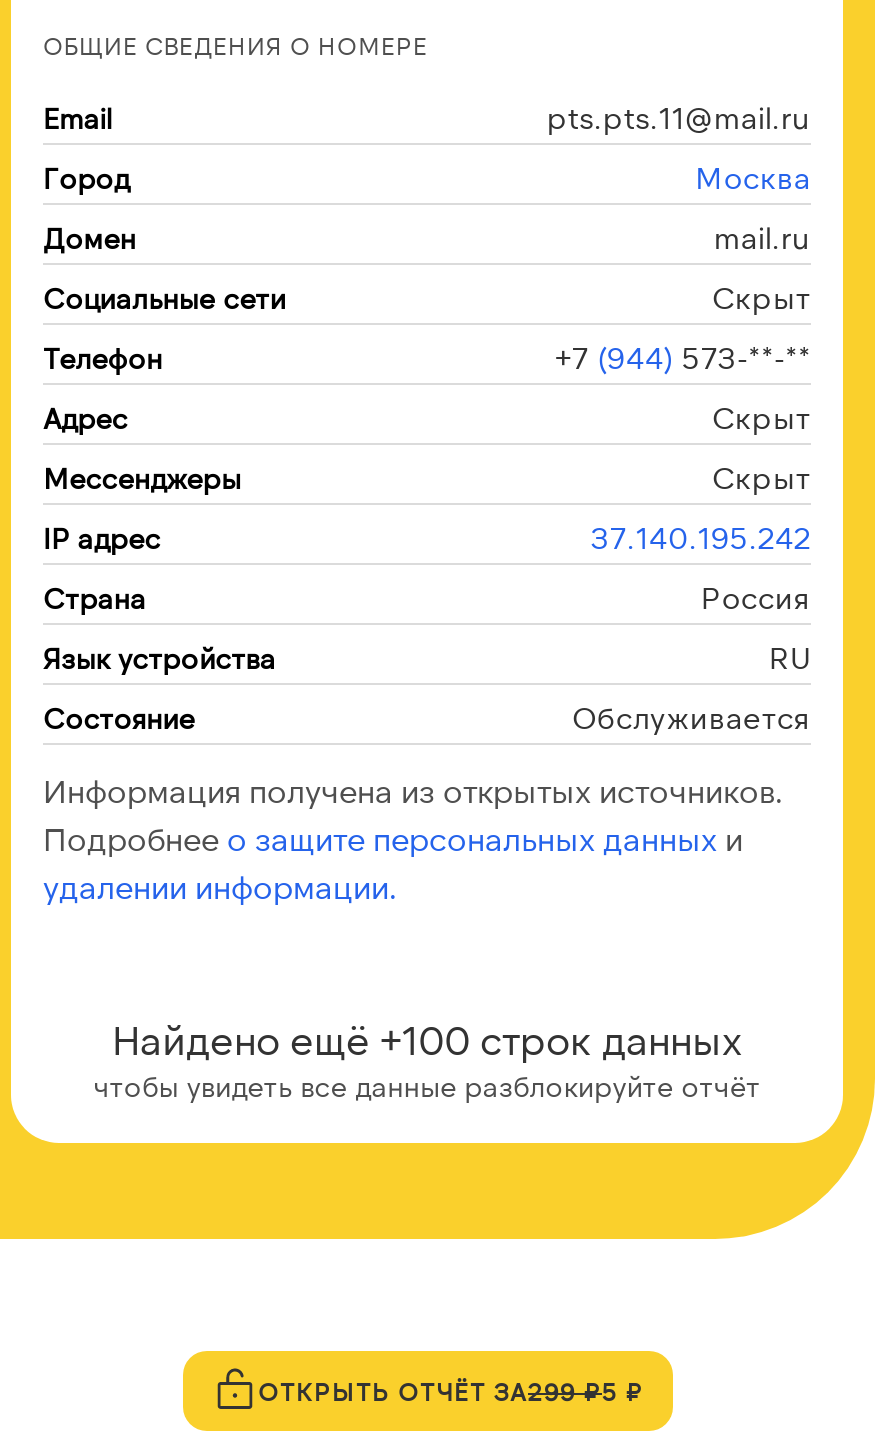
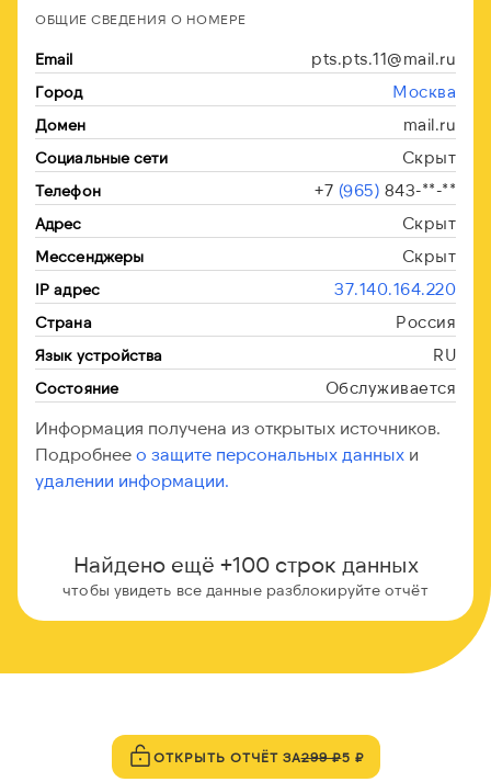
[555,339,811,375] +7 (944) 573-**-** -> [315,180,456,200] +7 (965) 843-**-**
[591,519,811,555] 37.140.195.242 -> [334,279,456,298] 37.140.164.220

